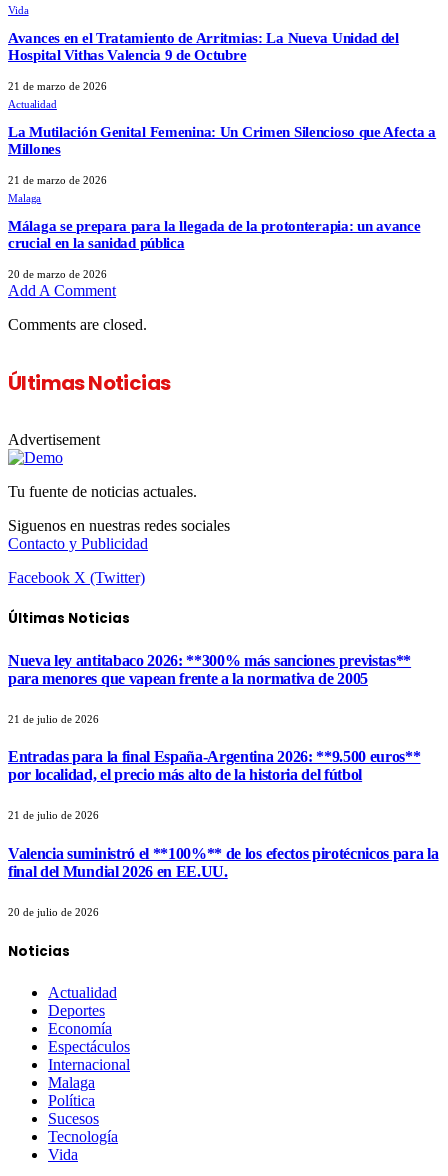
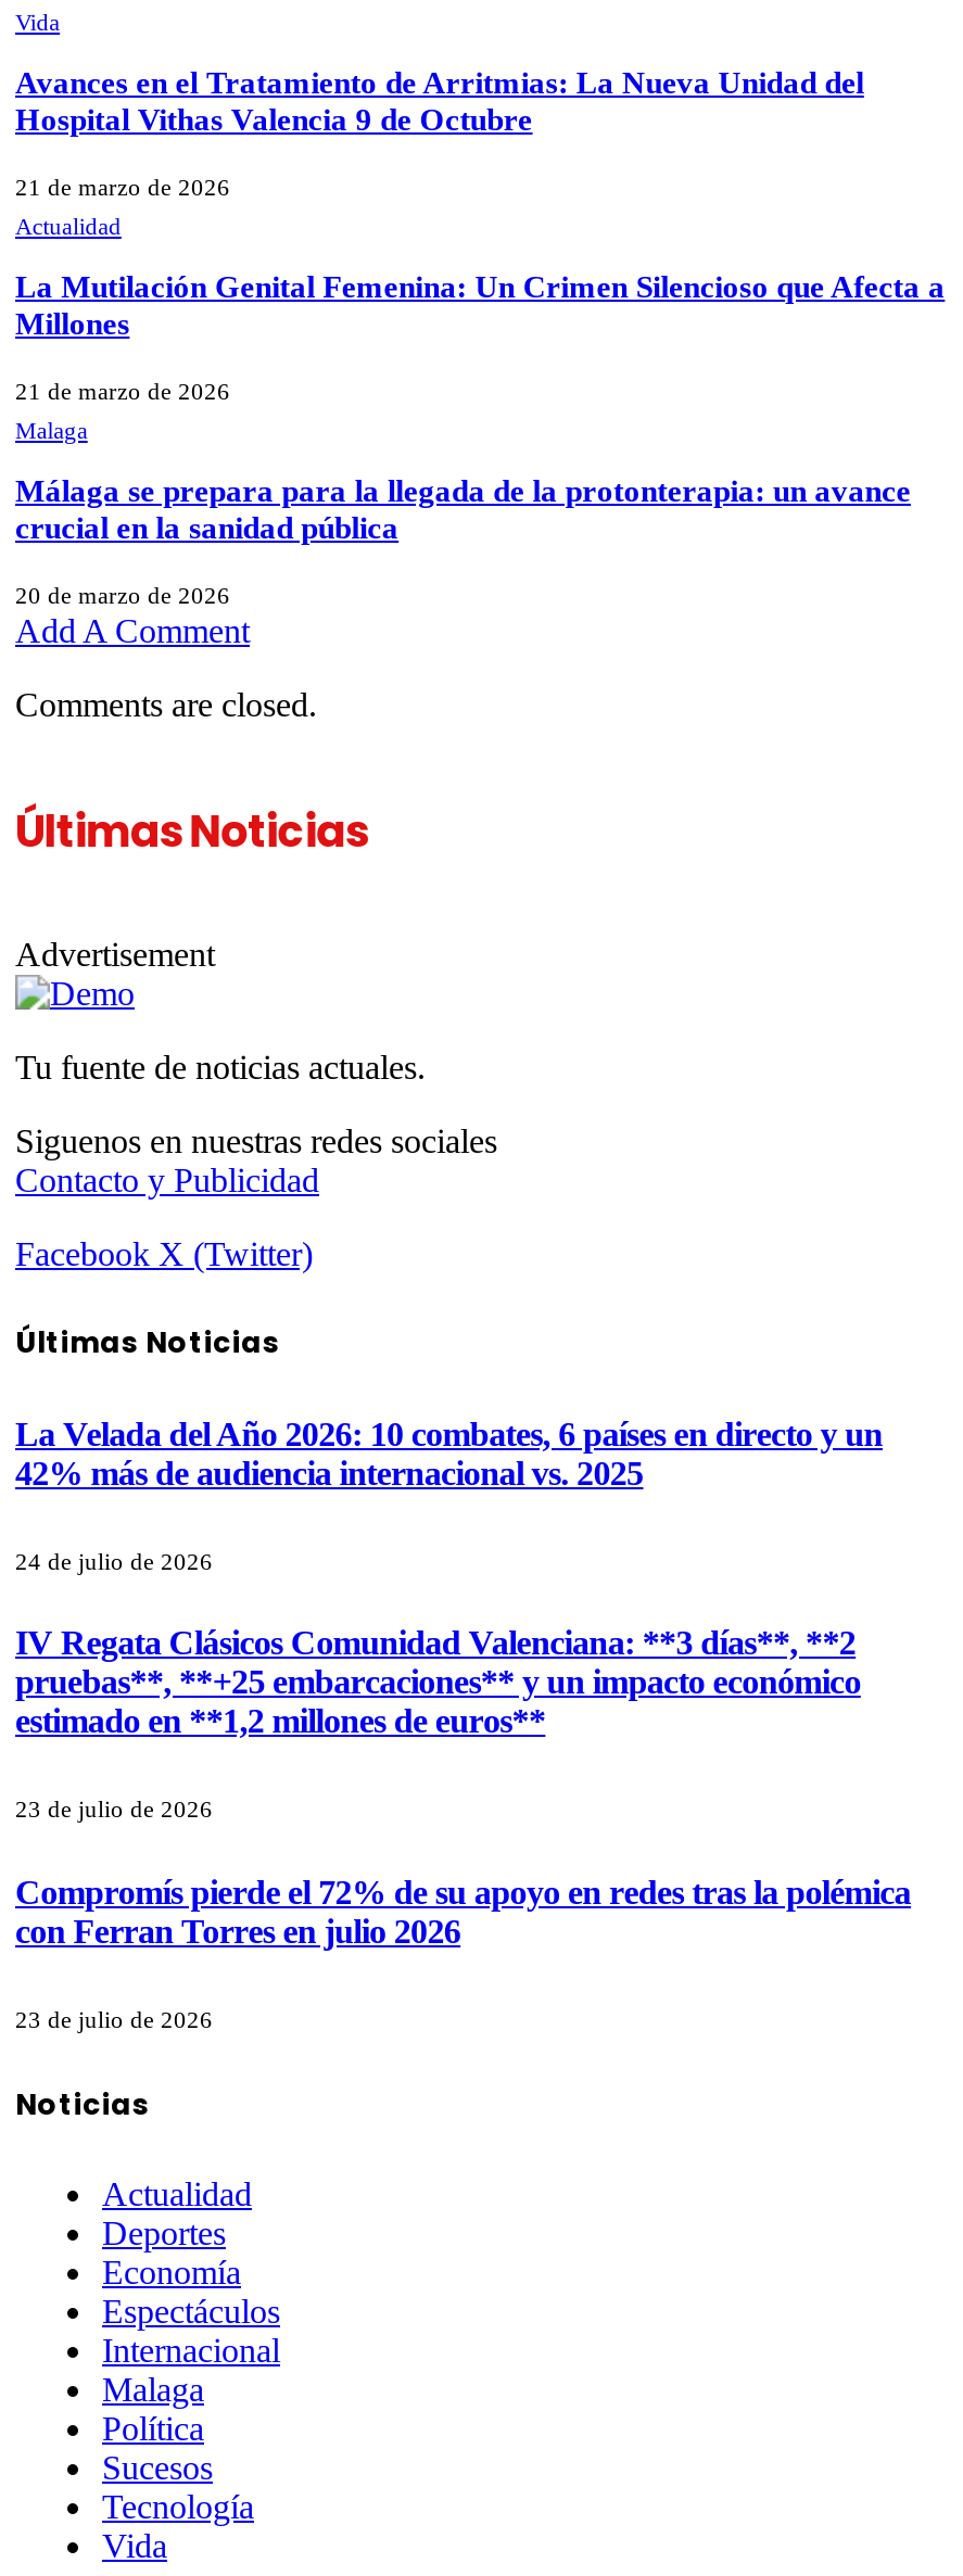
[8,652,411,687] Nueva ley antitabaco 2026: **300% más sanciones previstas** | para menores que vapean frente a la normativa de 2005 -> [15,1415,883,1491] La Velada del Año 2026: 10 combates, 6 países en directo y un | 42% más de audiencia internacional vs. 2025
[8,713,99,725] 21 de julio de 2026 -> [15,1548,213,1574] 24 de julio de 2026
[8,748,420,783] Entradas para la final España-Argentina 2026: **9.500 euros** | por localidad, el precio más alto de la historia del fútbol -> [15,1624,861,1739] IV Regata Clásicos Comunidad Valenciana: **3 días**, **2 | pruebas**, **+25 embarcaciones** y un impacto económico | estimado en **1,2 millones de euros**
[8,809,99,821] 21 de julio de 2026 -> [15,1796,213,1822] 23 de julio de 2026
[8,845,439,880] Valencia suministró el **100%** de los efectos pirotécnicos para la | final del Mundial 2026 en EE.UU. -> [15,1873,911,1949] Compromís pierde el 72% de su apoyo en redes tras la polémica | con Ferran Torres en julio 2026
[8,906,99,918] 20 de julio de 2026 -> [15,2006,213,2032] 23 de julio de 2026

